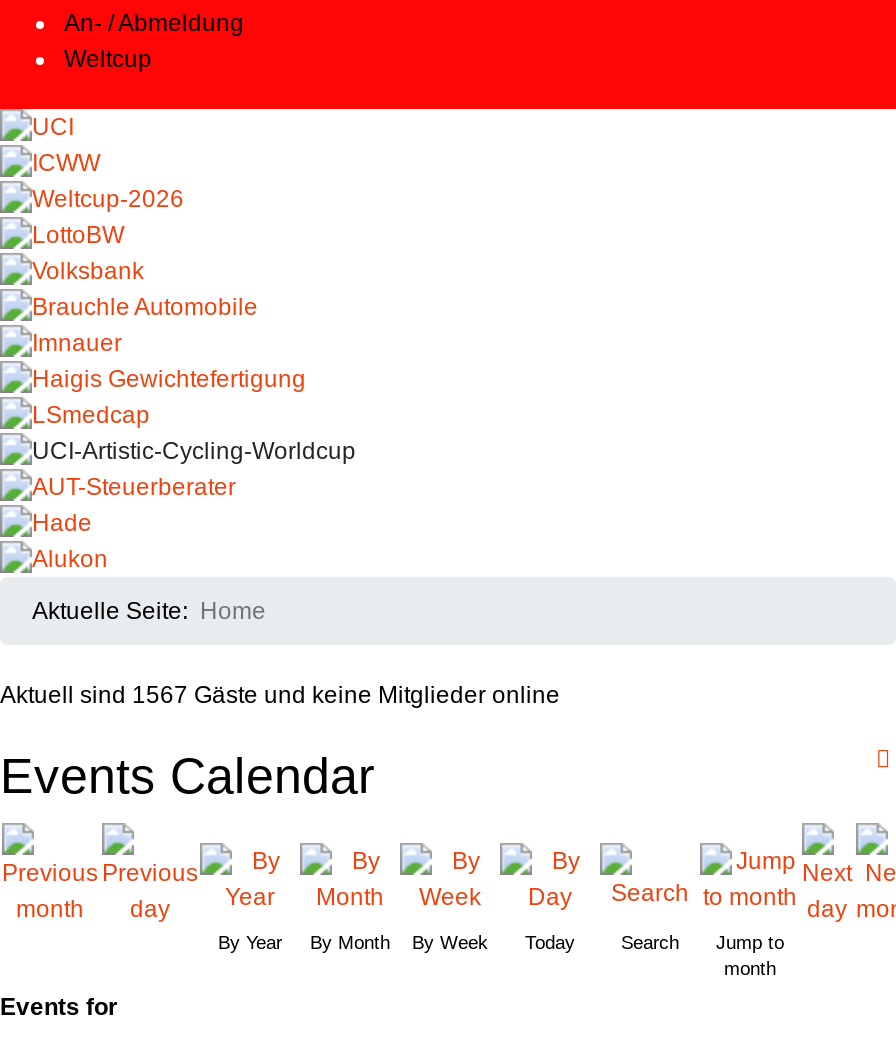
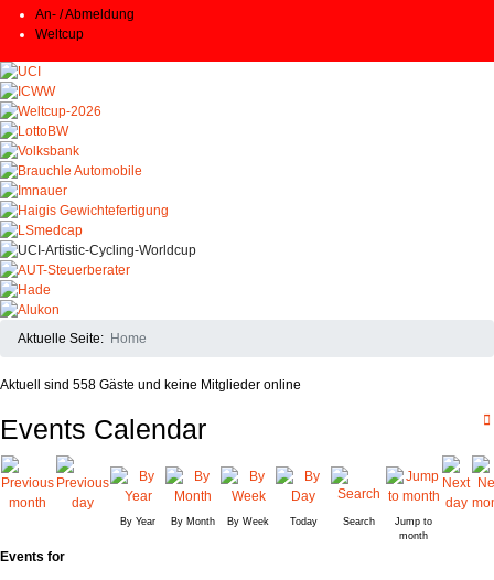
[0,681,560,709] Aktuell sind 1567 Gäste und keine Mitglieder online -> [0,377,301,393] Aktuell sind 558 Gäste und keine Mitglieder online

